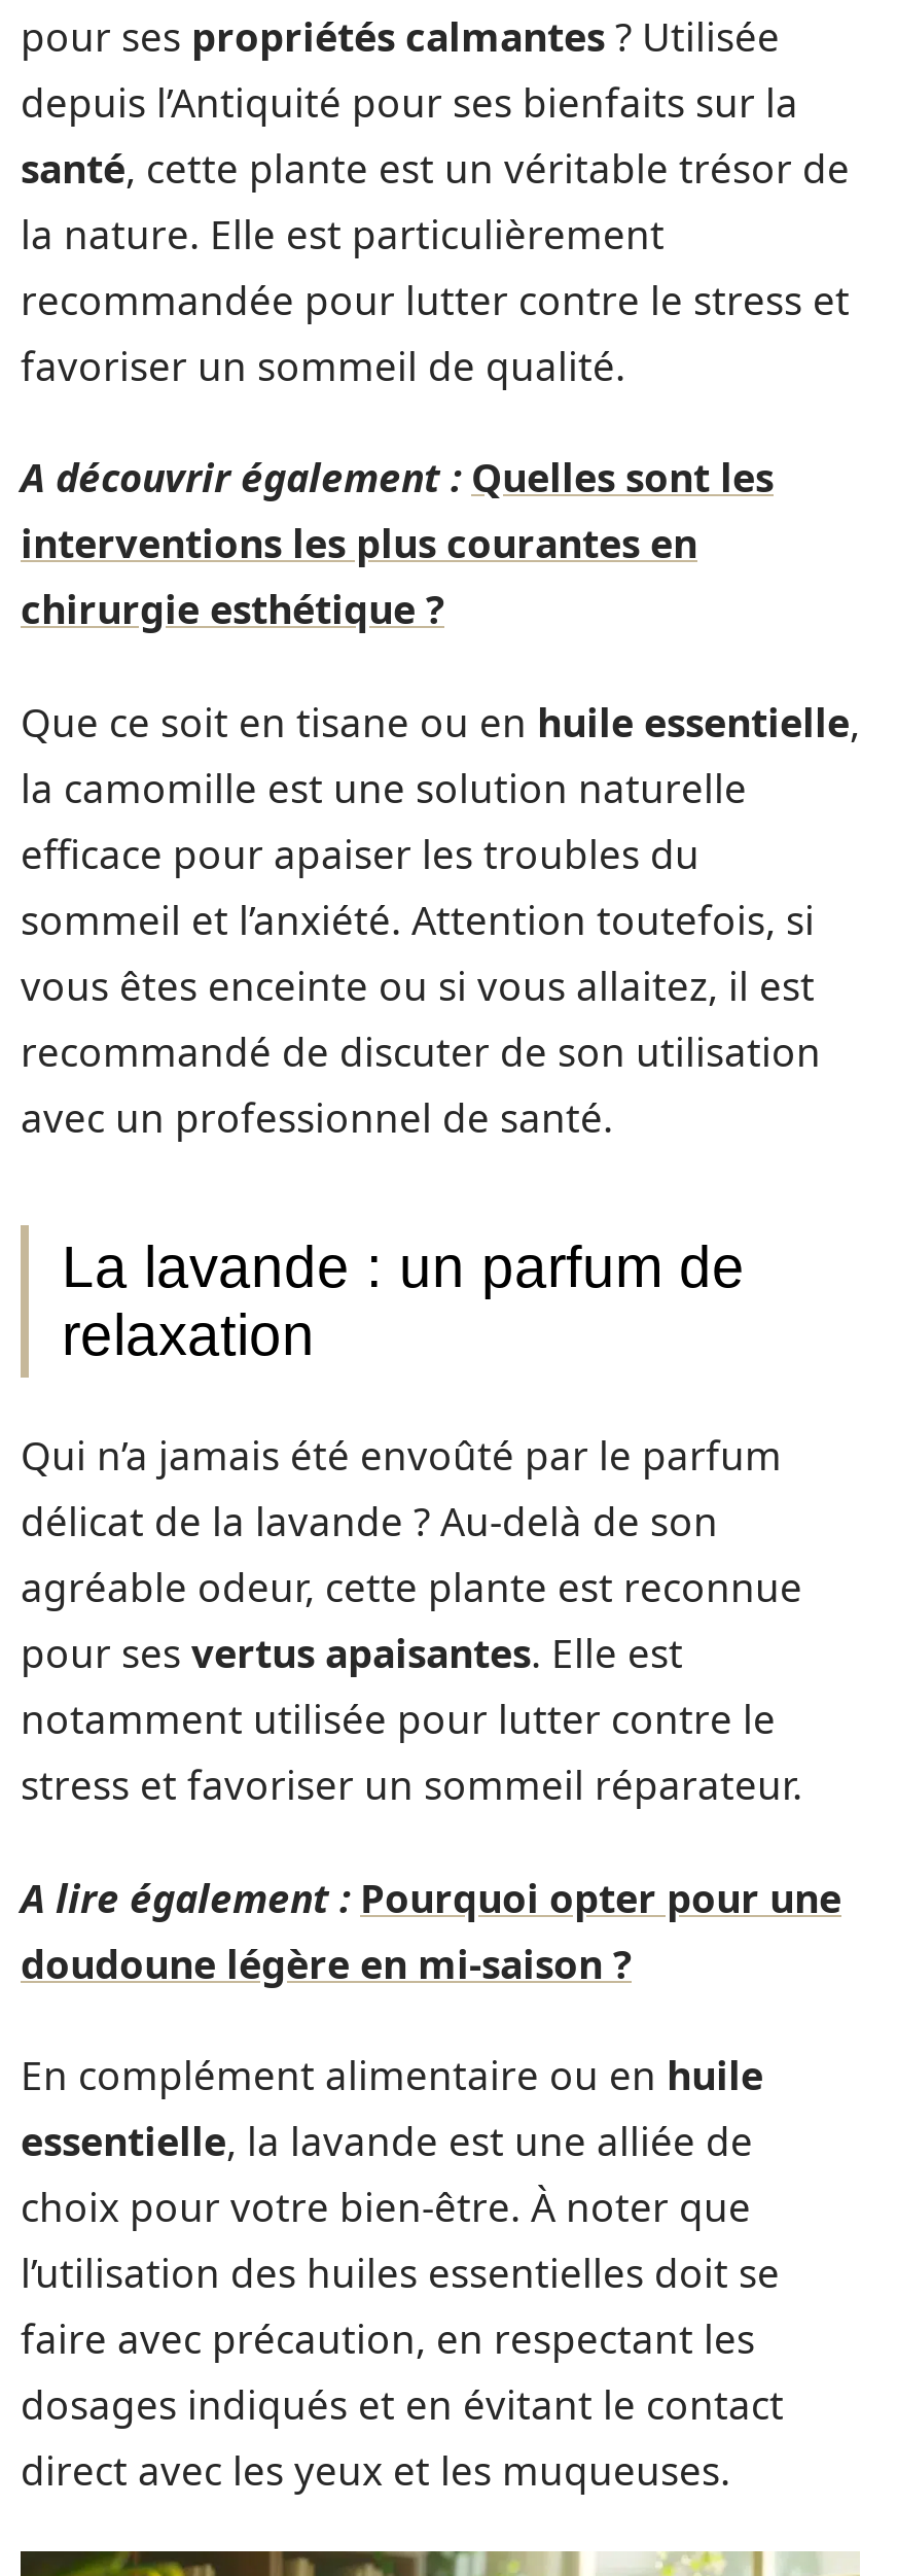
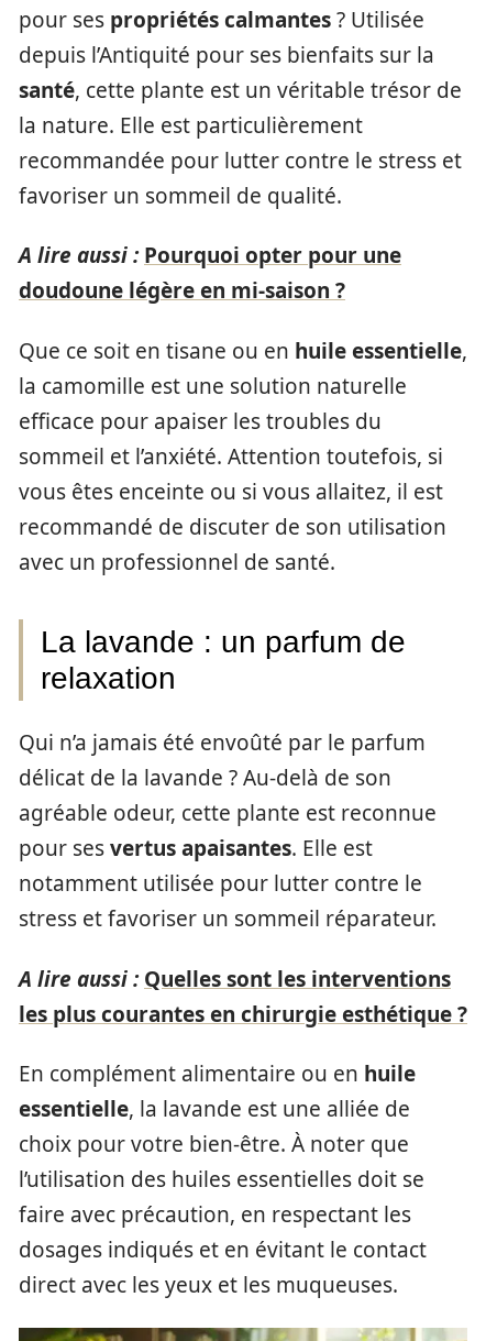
[21,451,774,636] A découvrir également : Quelles sont les | interventions les plus courantes en | chirurgie esthétique ? -> [19,241,401,270] A lire aussi : Pourquoi opter pour une
[21,1871,841,1924] A lire également : Pourquoi opter pour une -> [19,964,467,1028] A lire aussi : Quelles sont les interventions | les plus courantes en chirurgie esthétique ?
moved [21,1937,632,1990] -> [19,276,345,305]: doudoune légère en mi-saison ?

